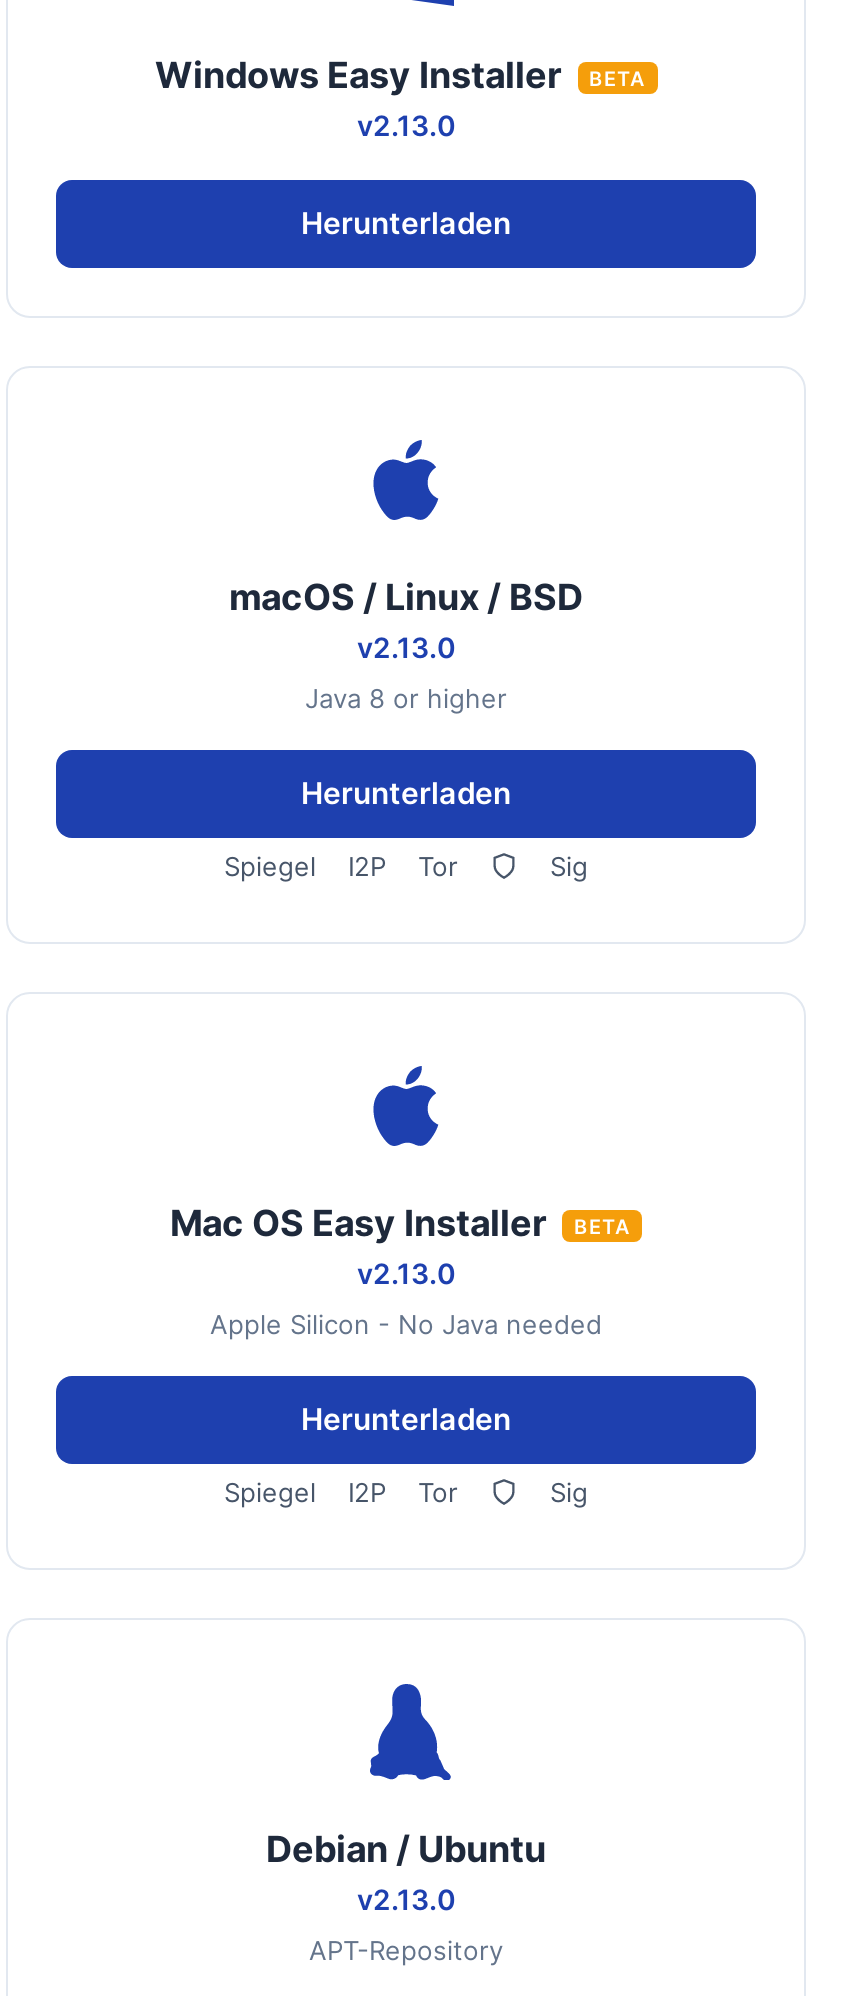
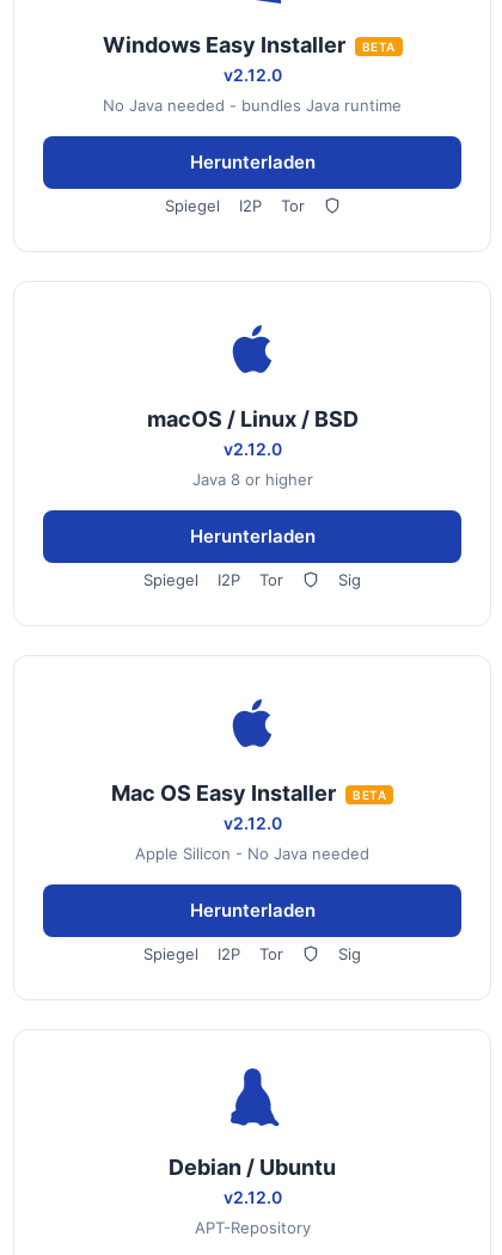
[357,108,455,142] v2.13.0 -> [103,65,402,115] v2.12.0 | No Java needed - bundles Java runtime
none -> [164,196,304,215] Spiegel | I2P | Tor
[357,630,455,664] v2.13.0 -> [223,439,281,459] v2.12.0
[357,1256,455,1290] v2.13.0 -> [223,813,281,833] v2.12.0
[357,1882,455,1916] v2.13.0 -> [223,1187,281,1207] v2.12.0

